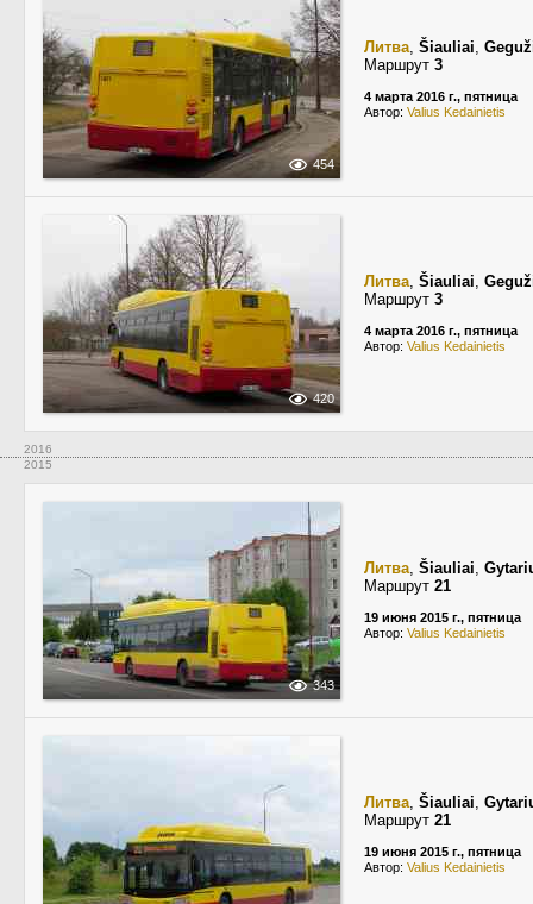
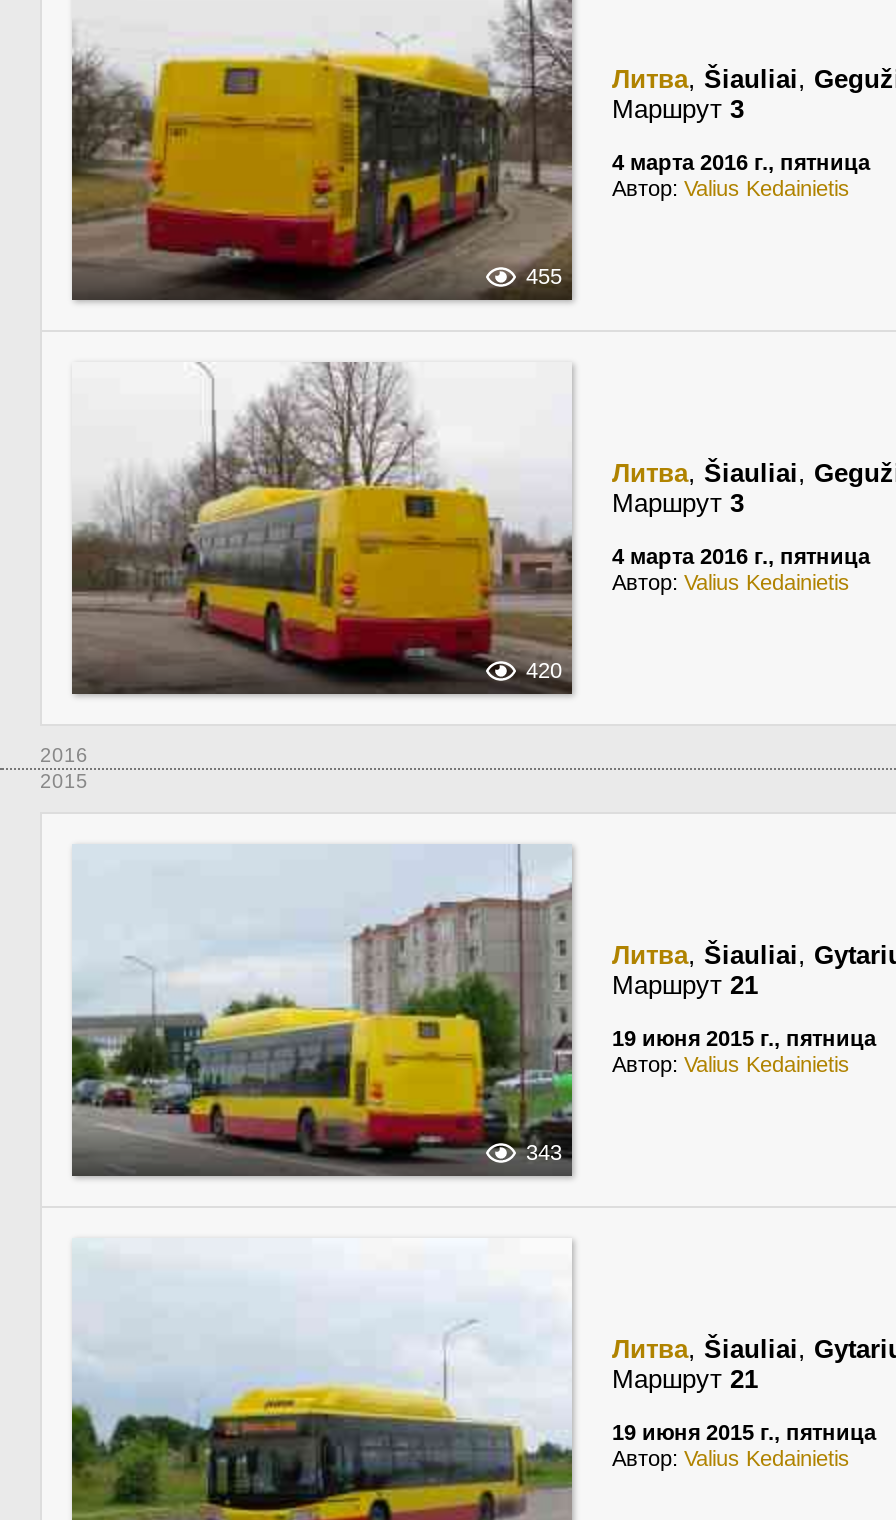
[313,157,334,171] 454 -> [526,264,562,288] 455

